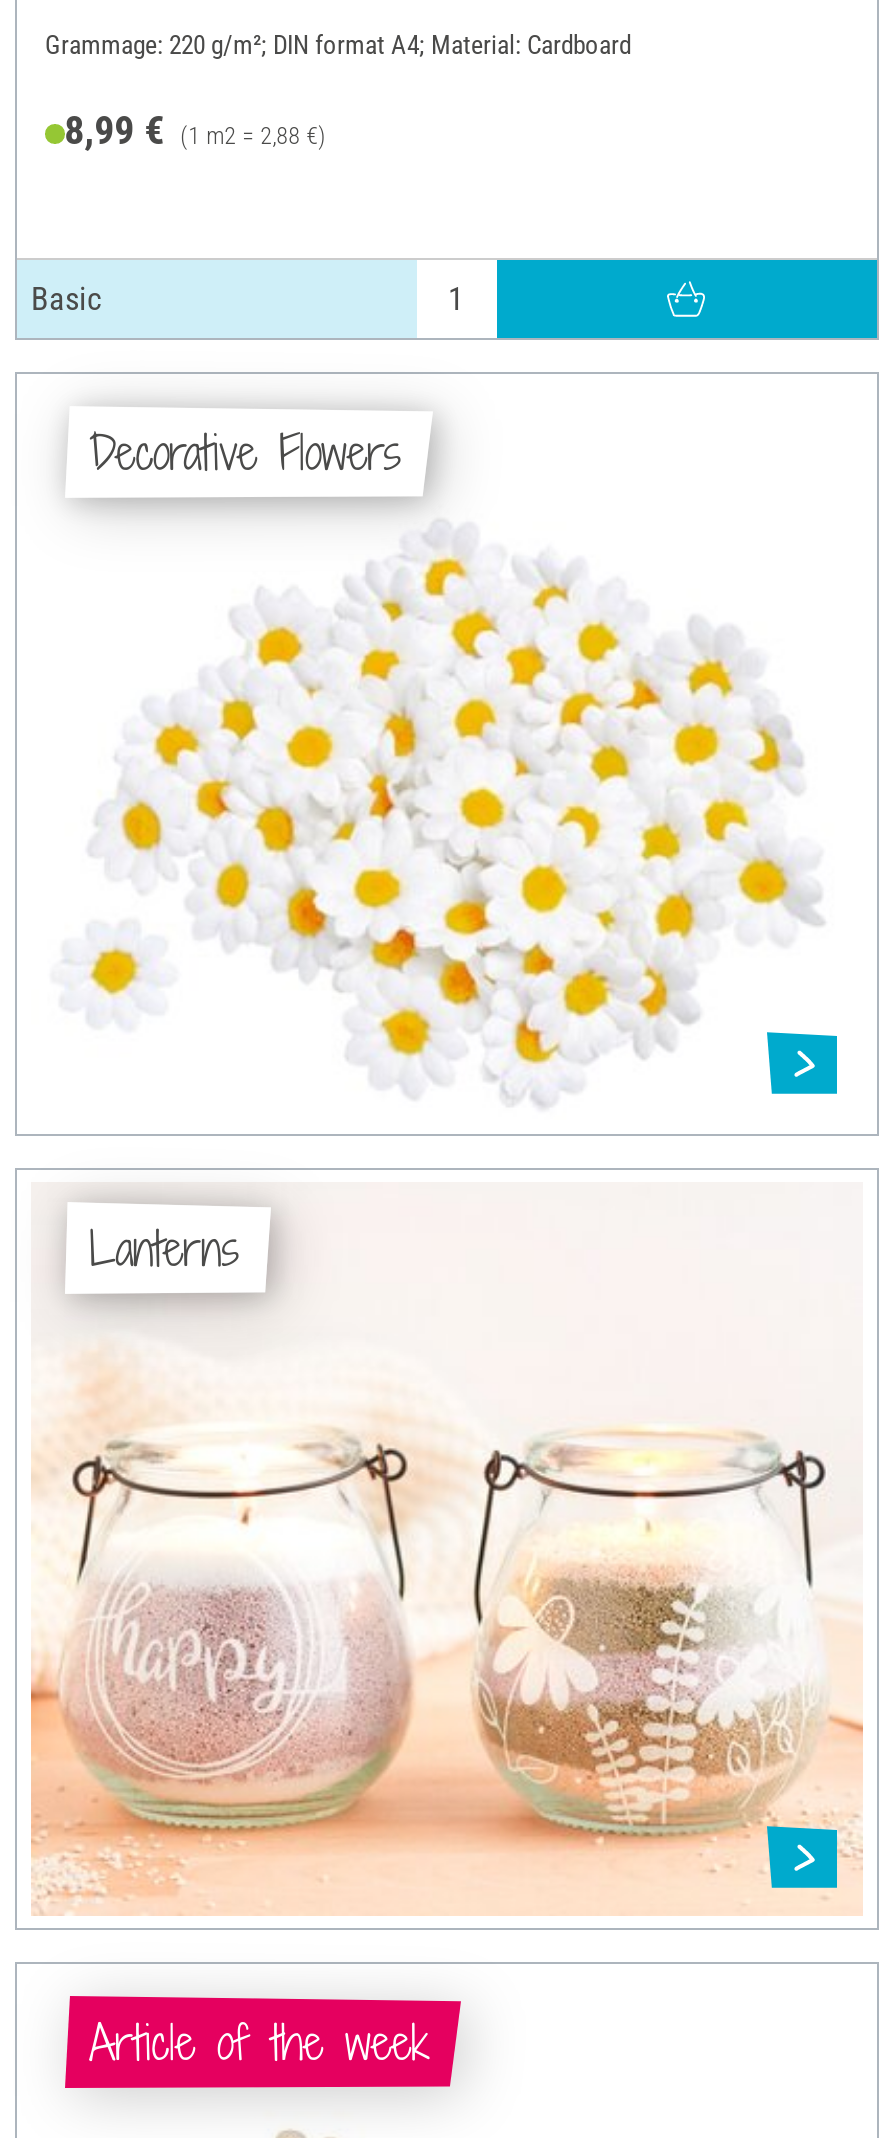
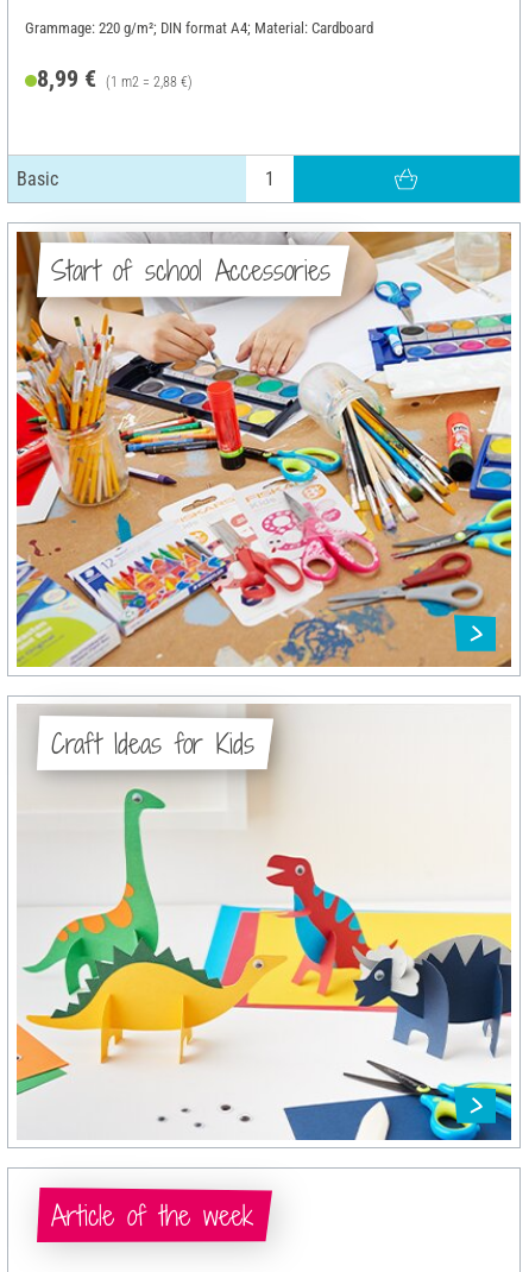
[31,388,863,1120] [image] | Decorative Flowers -> [15,231,512,668] [image] | Start of school Accessories
[29,1184,863,1916] [image] | Lanterns -> [15,704,512,1141] [image] | Craft Ideas for Kids

